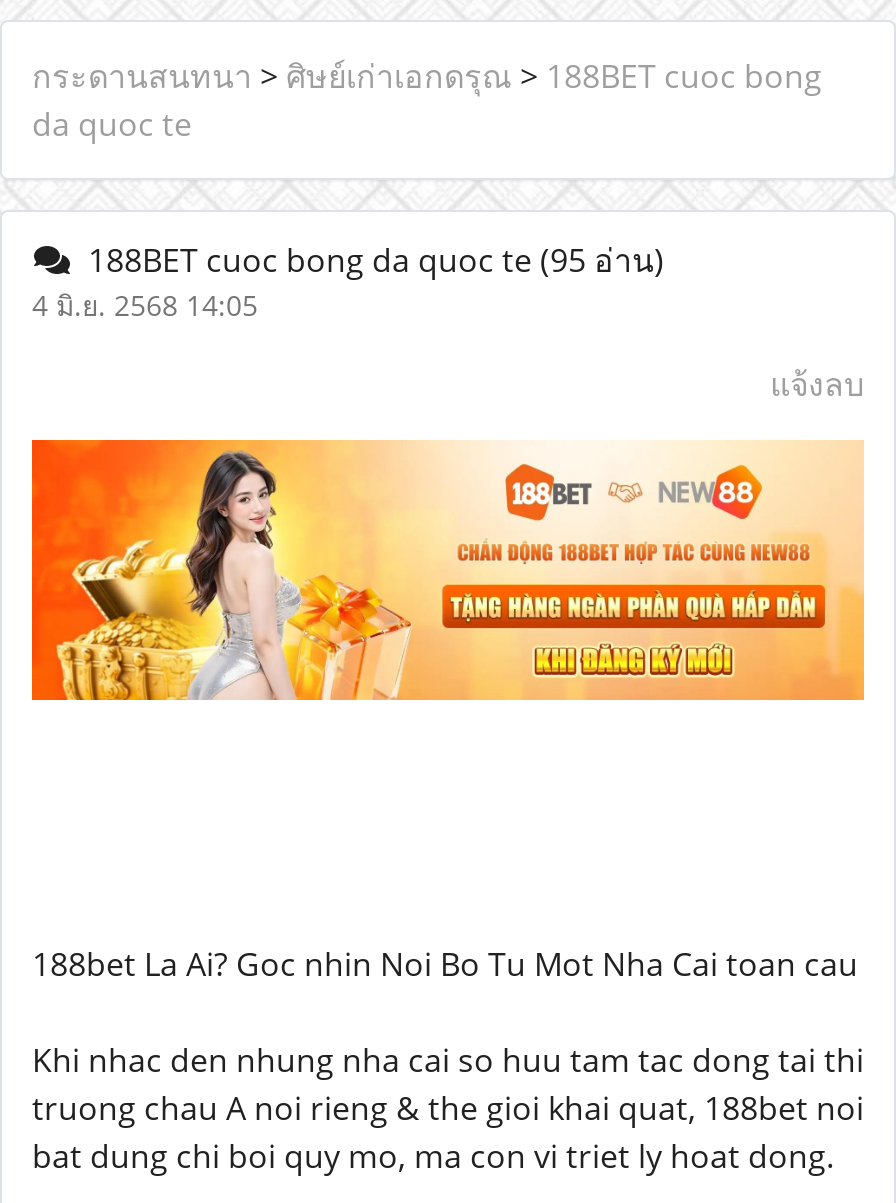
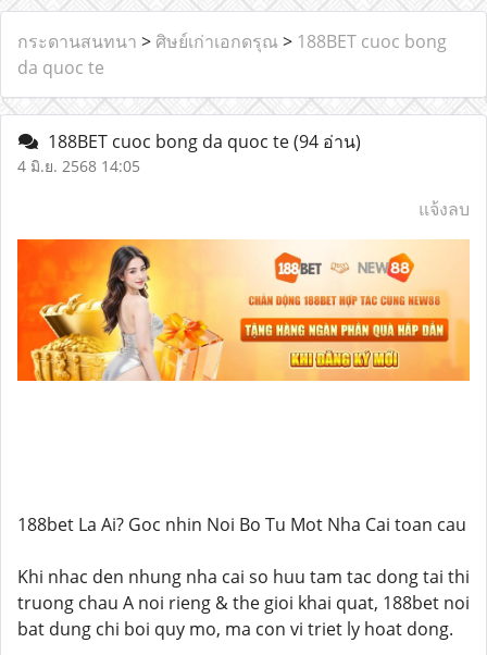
[72,238,664,282] 188BET cuoc bong da quoc te (95 อ่าน) -> [39,129,361,153] 188BET cuoc bong da quoc te (94 อ่าน)

